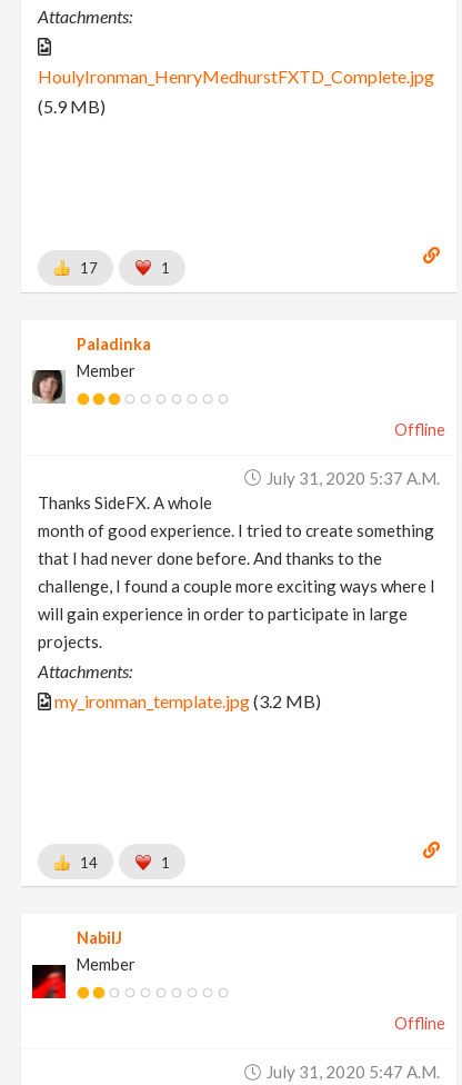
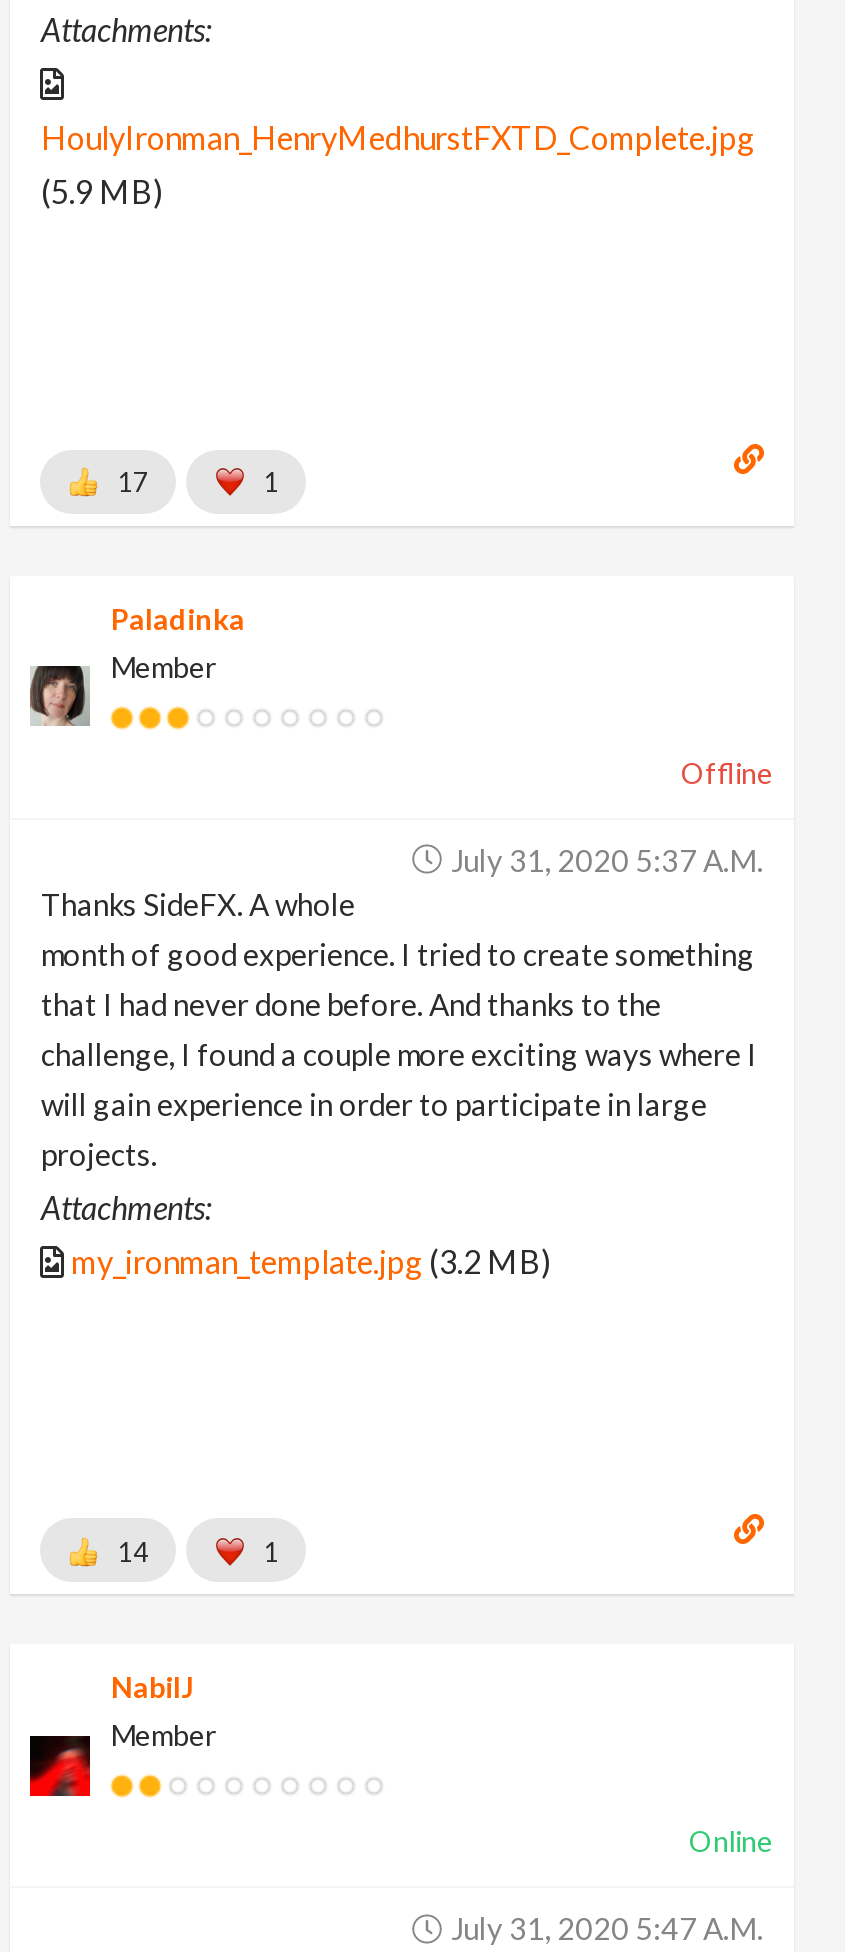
[394,1014,445,1033] Offline -> [689,1824,773,1858] Online

